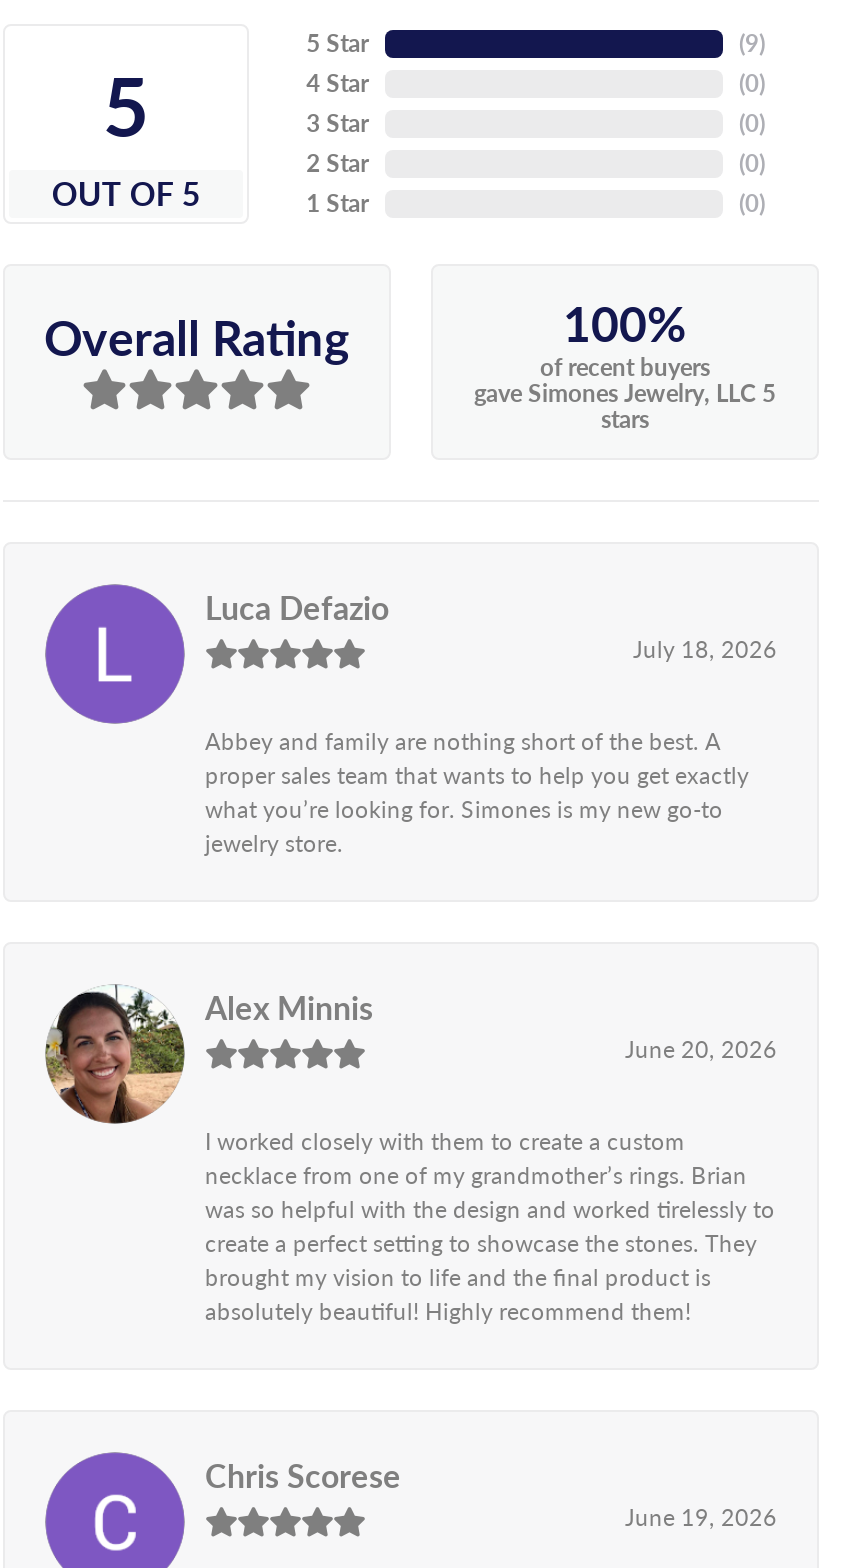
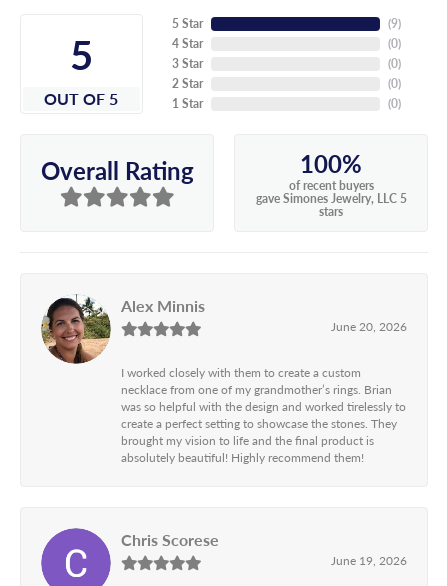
[45,584,777,858] [image] | Luca Defazio | July 18, 2026 | Abbey and family are nothing short of the best. A | proper sales team that wants to help you get exactly | what you’re looking for. Simones is my new go-to | jewelry store. -> none

